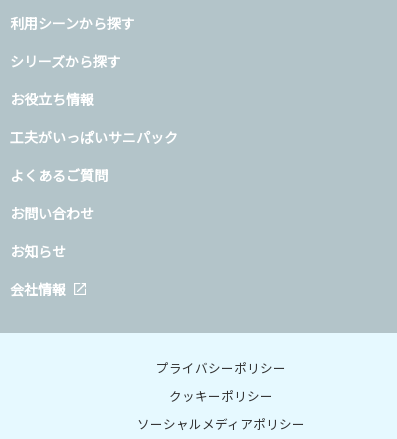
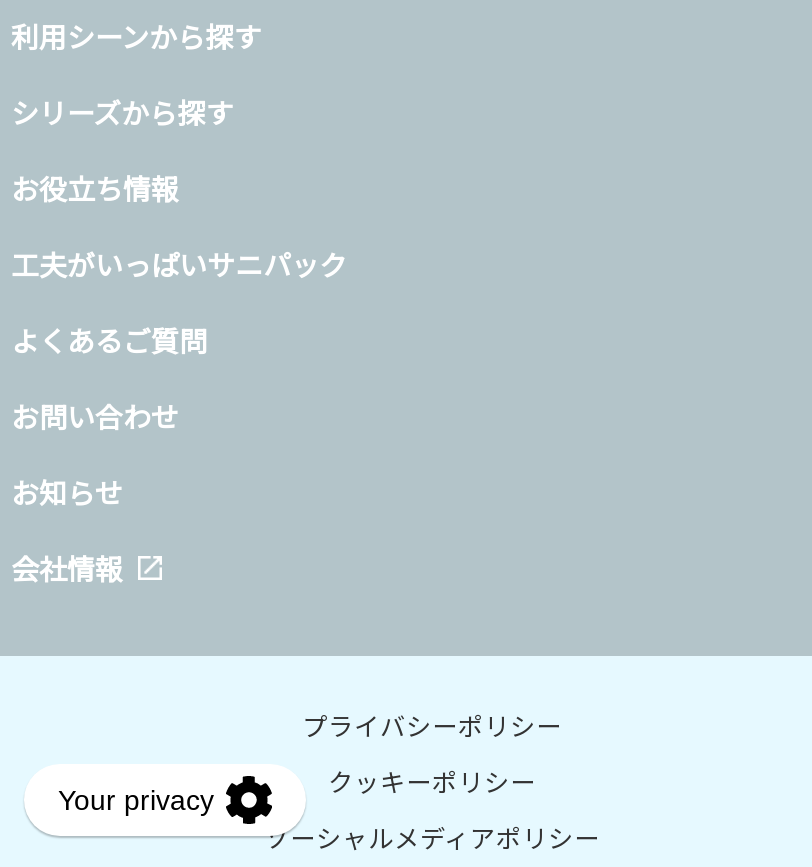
none -> [24,764,306,840] [image]

